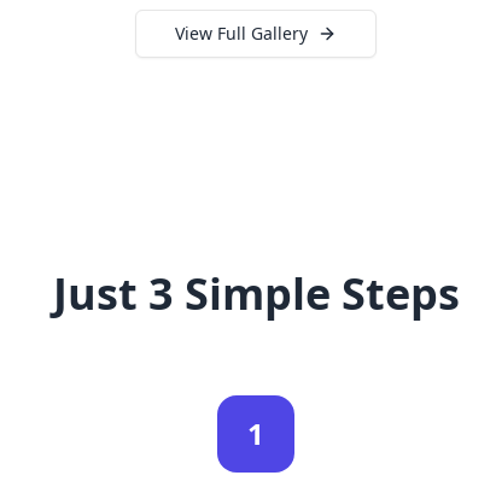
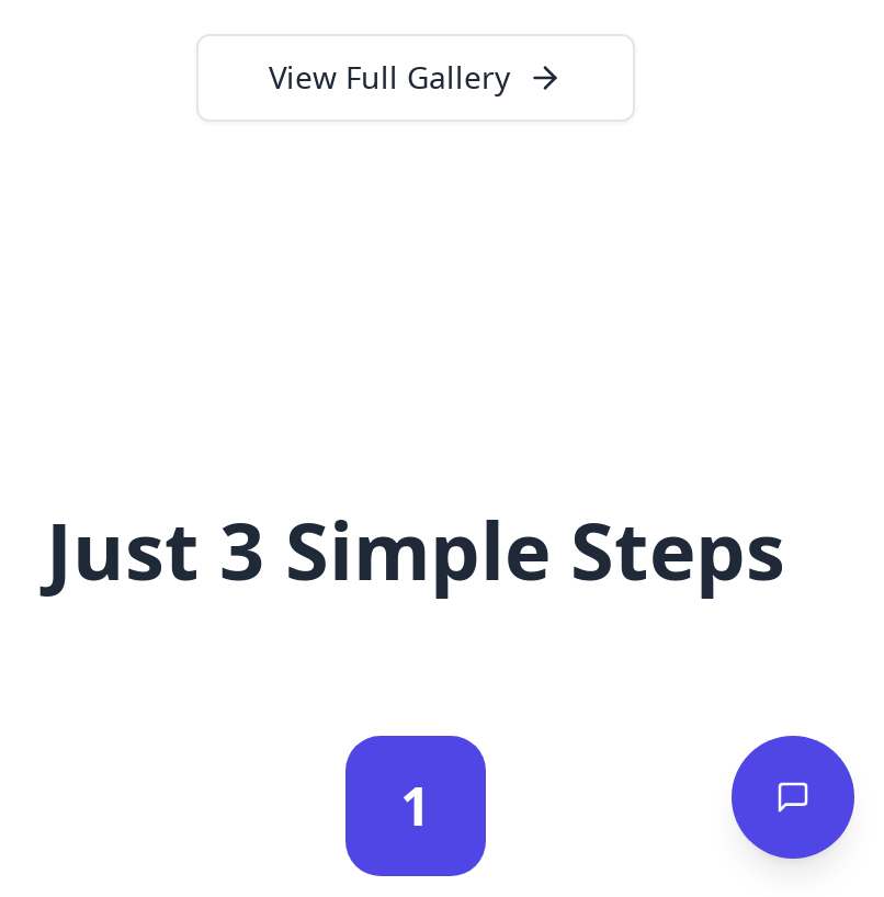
none -> [729,734,857,863] [image]

